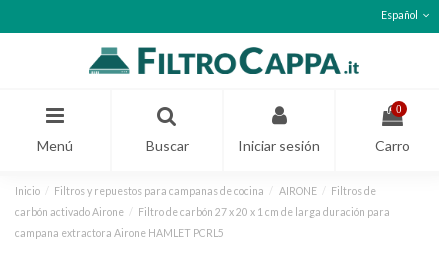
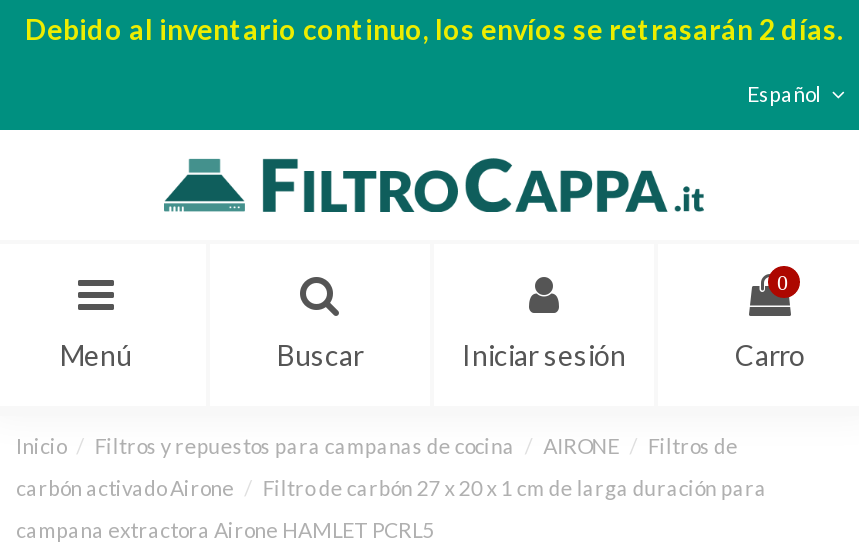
none -> [25,12,843,46] Debido al inventario continuo, los envíos se retrasarán 2 días.

